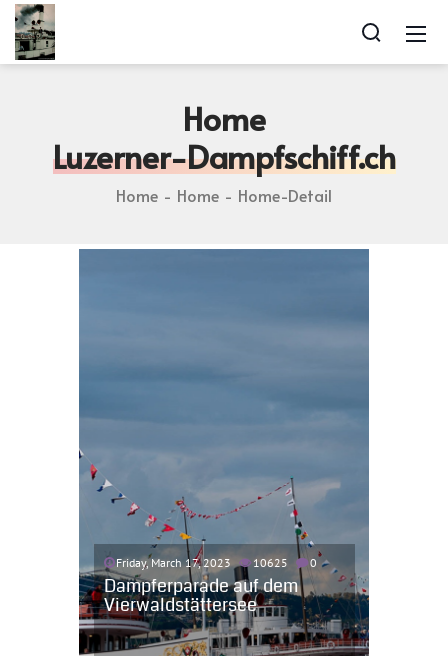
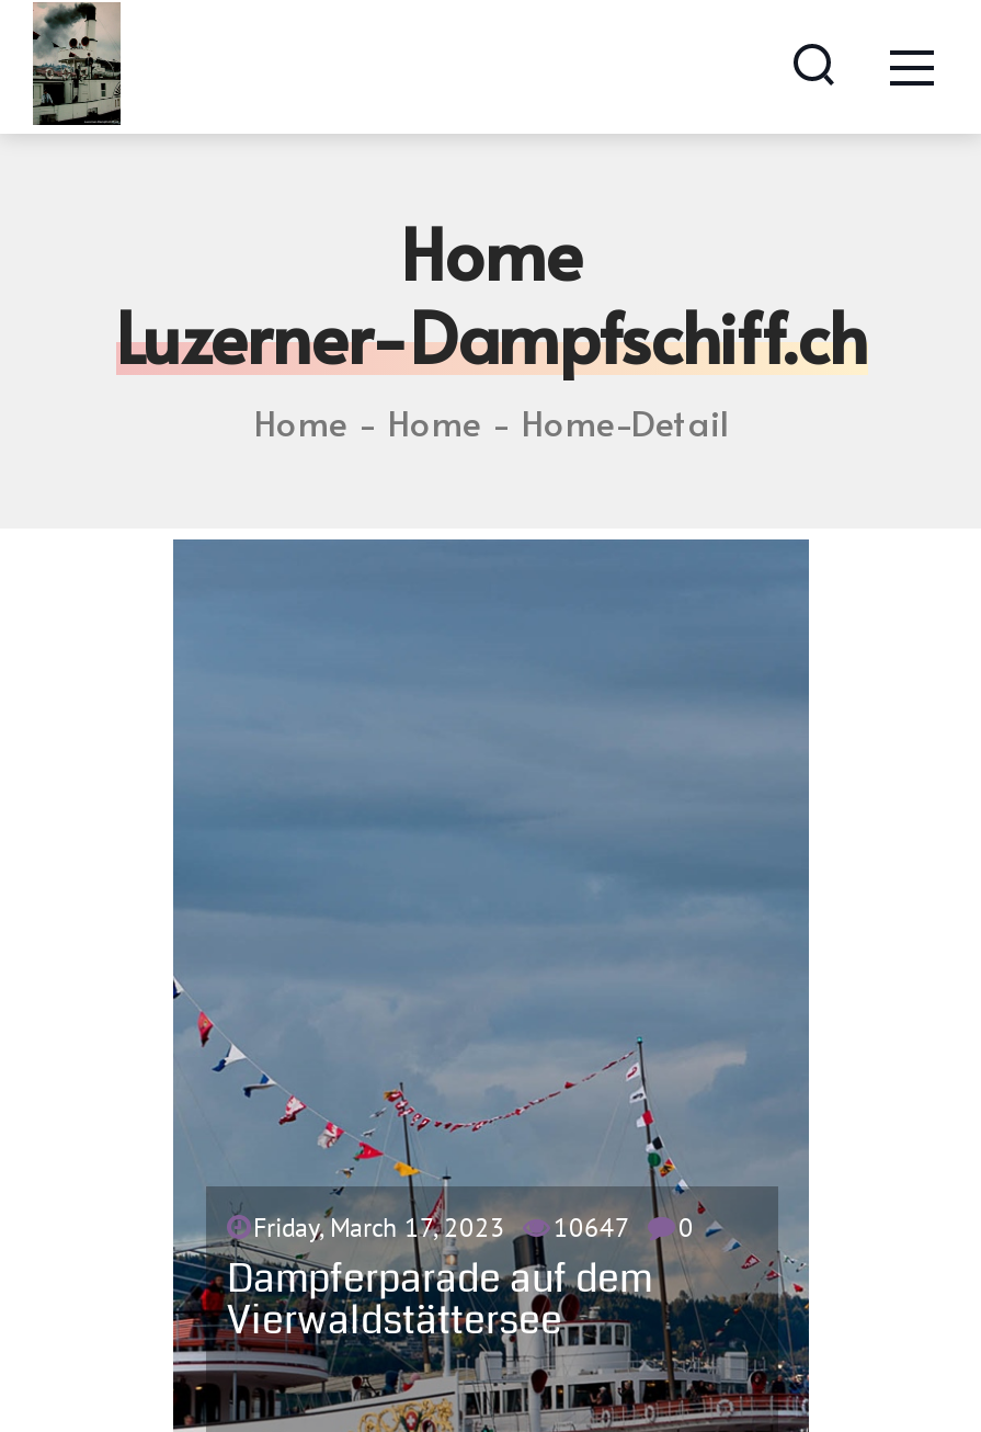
[115,555,316,570] Friday, March 17, 2023 10625 0 -> [253,1211,694,1243] Friday, March 17, 2023 10647 0

